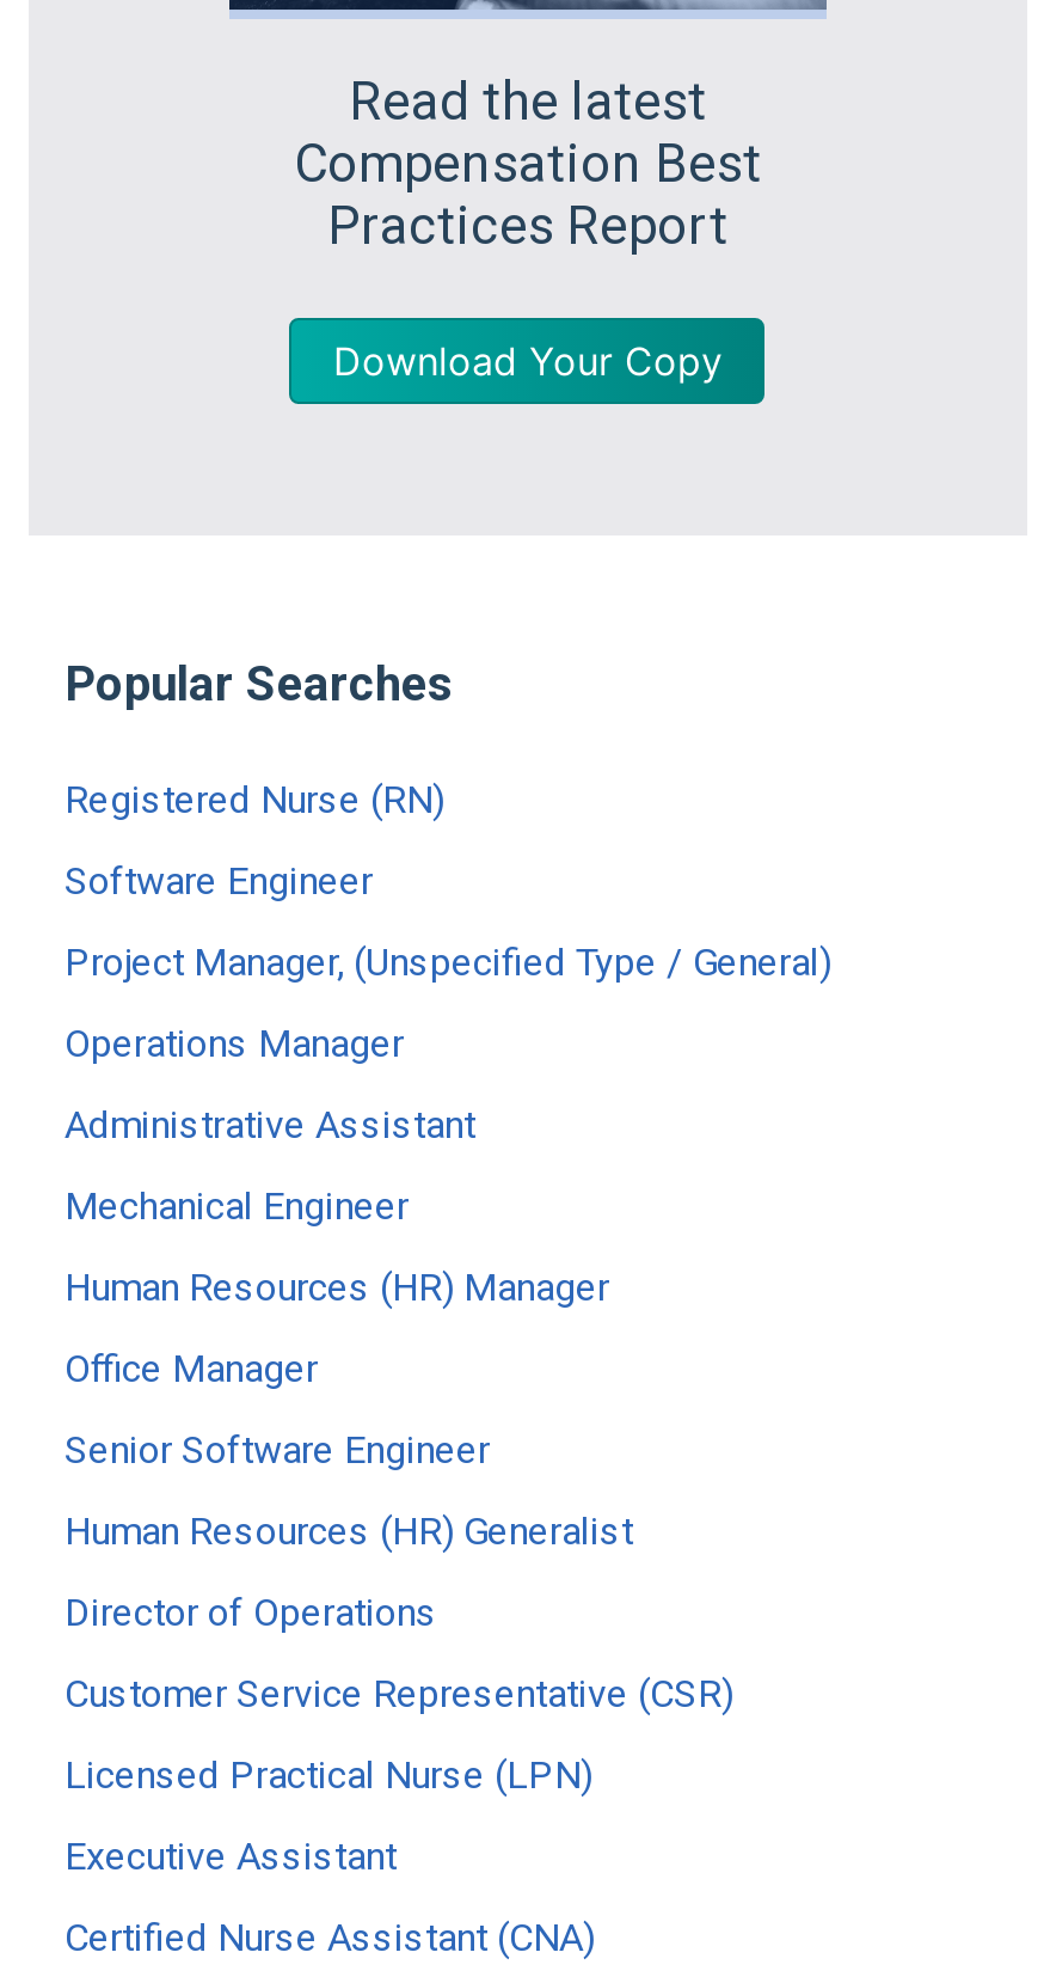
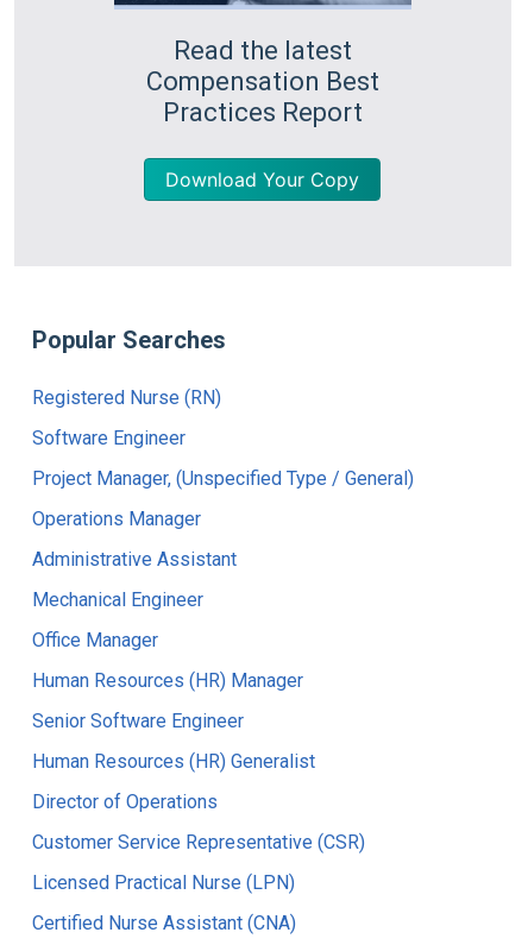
moved [65,1266,609,1311] -> [32,670,303,692]: Human Resources (HR) Manager
[65,1835,397,1880] Executive Assistant -> none

